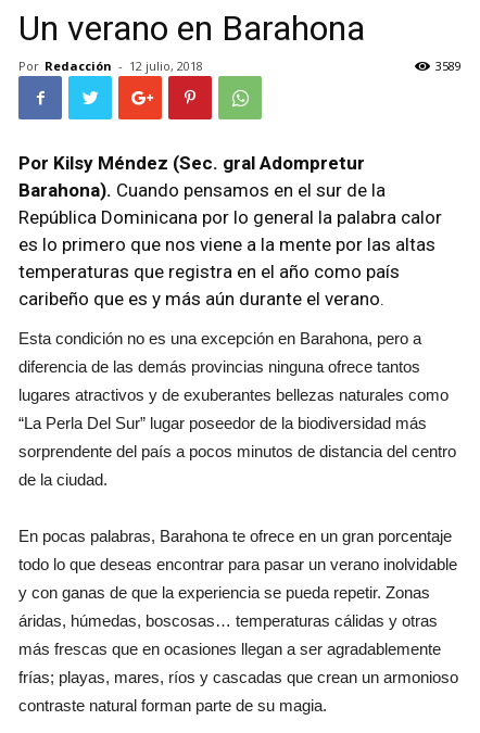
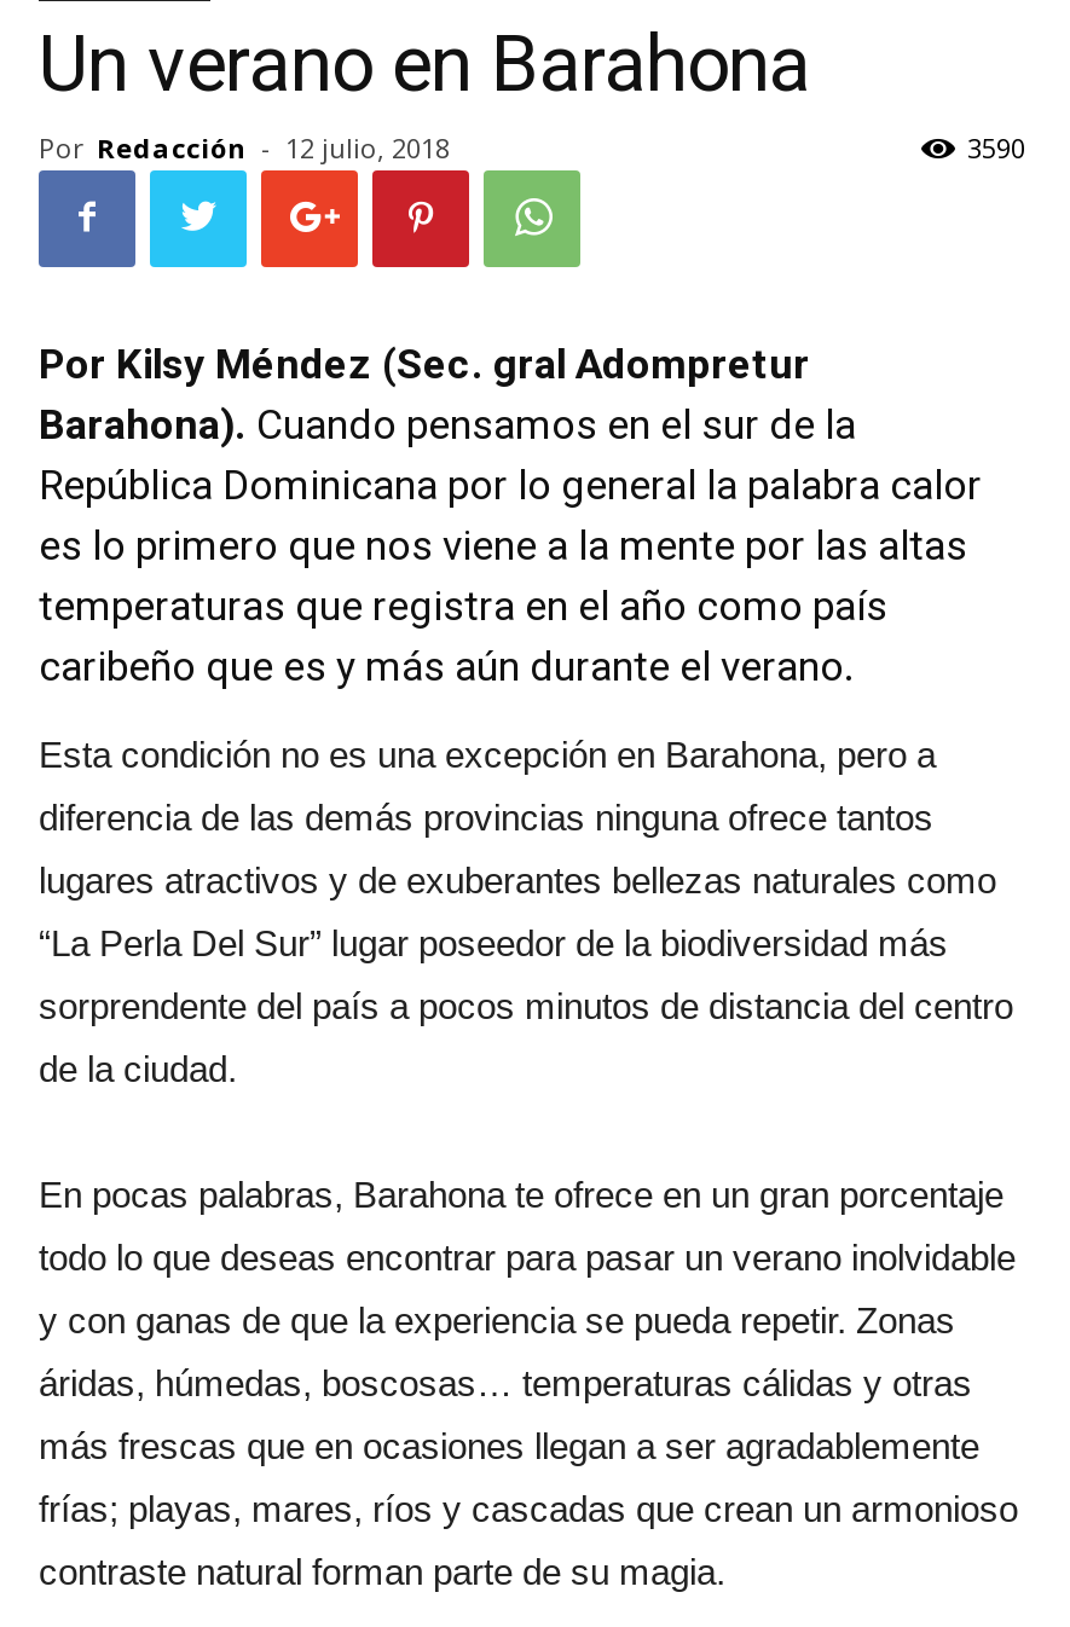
[435,58,462,74] 3589 -> [967,128,1025,164] 3590

